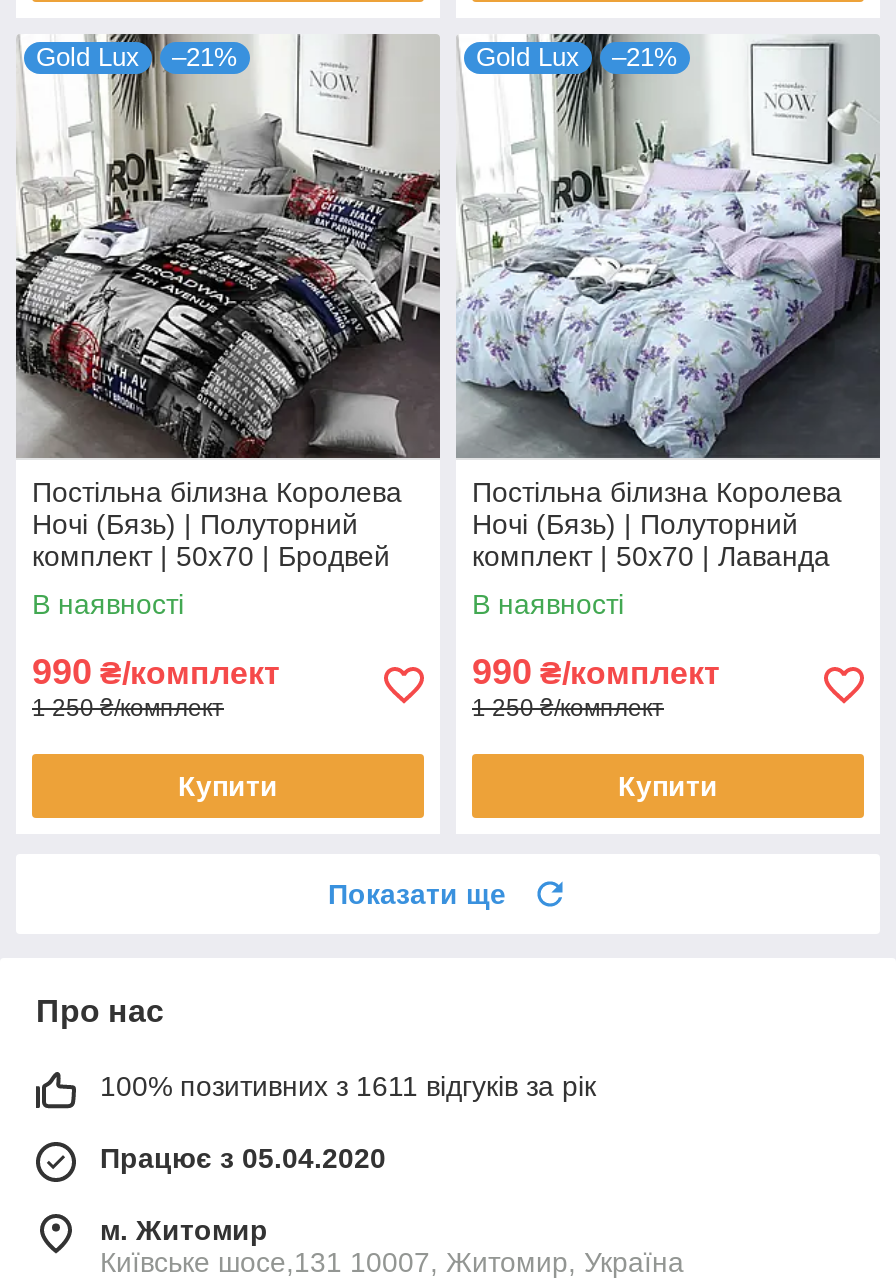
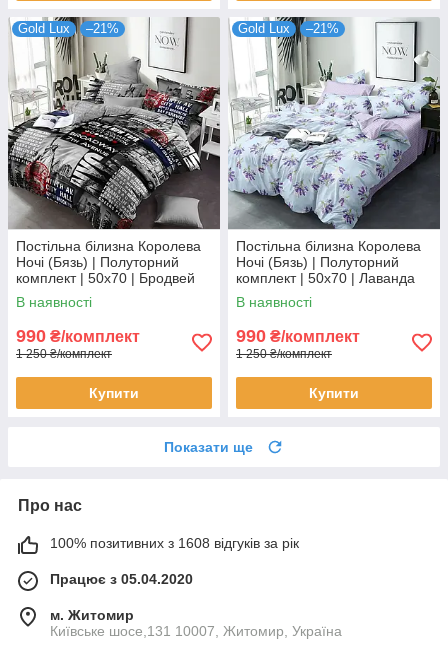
[100,1070,596,1102] 100% позитивних з 1611 відгуків за рік -> [50,535,299,551] 100% позитивних з 1608 відгуків за рік

